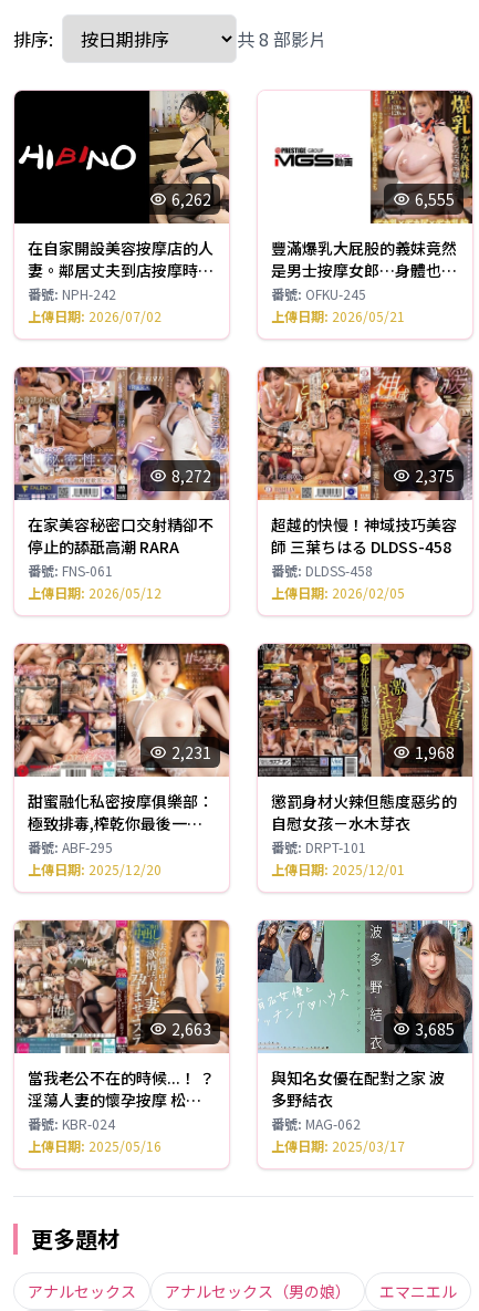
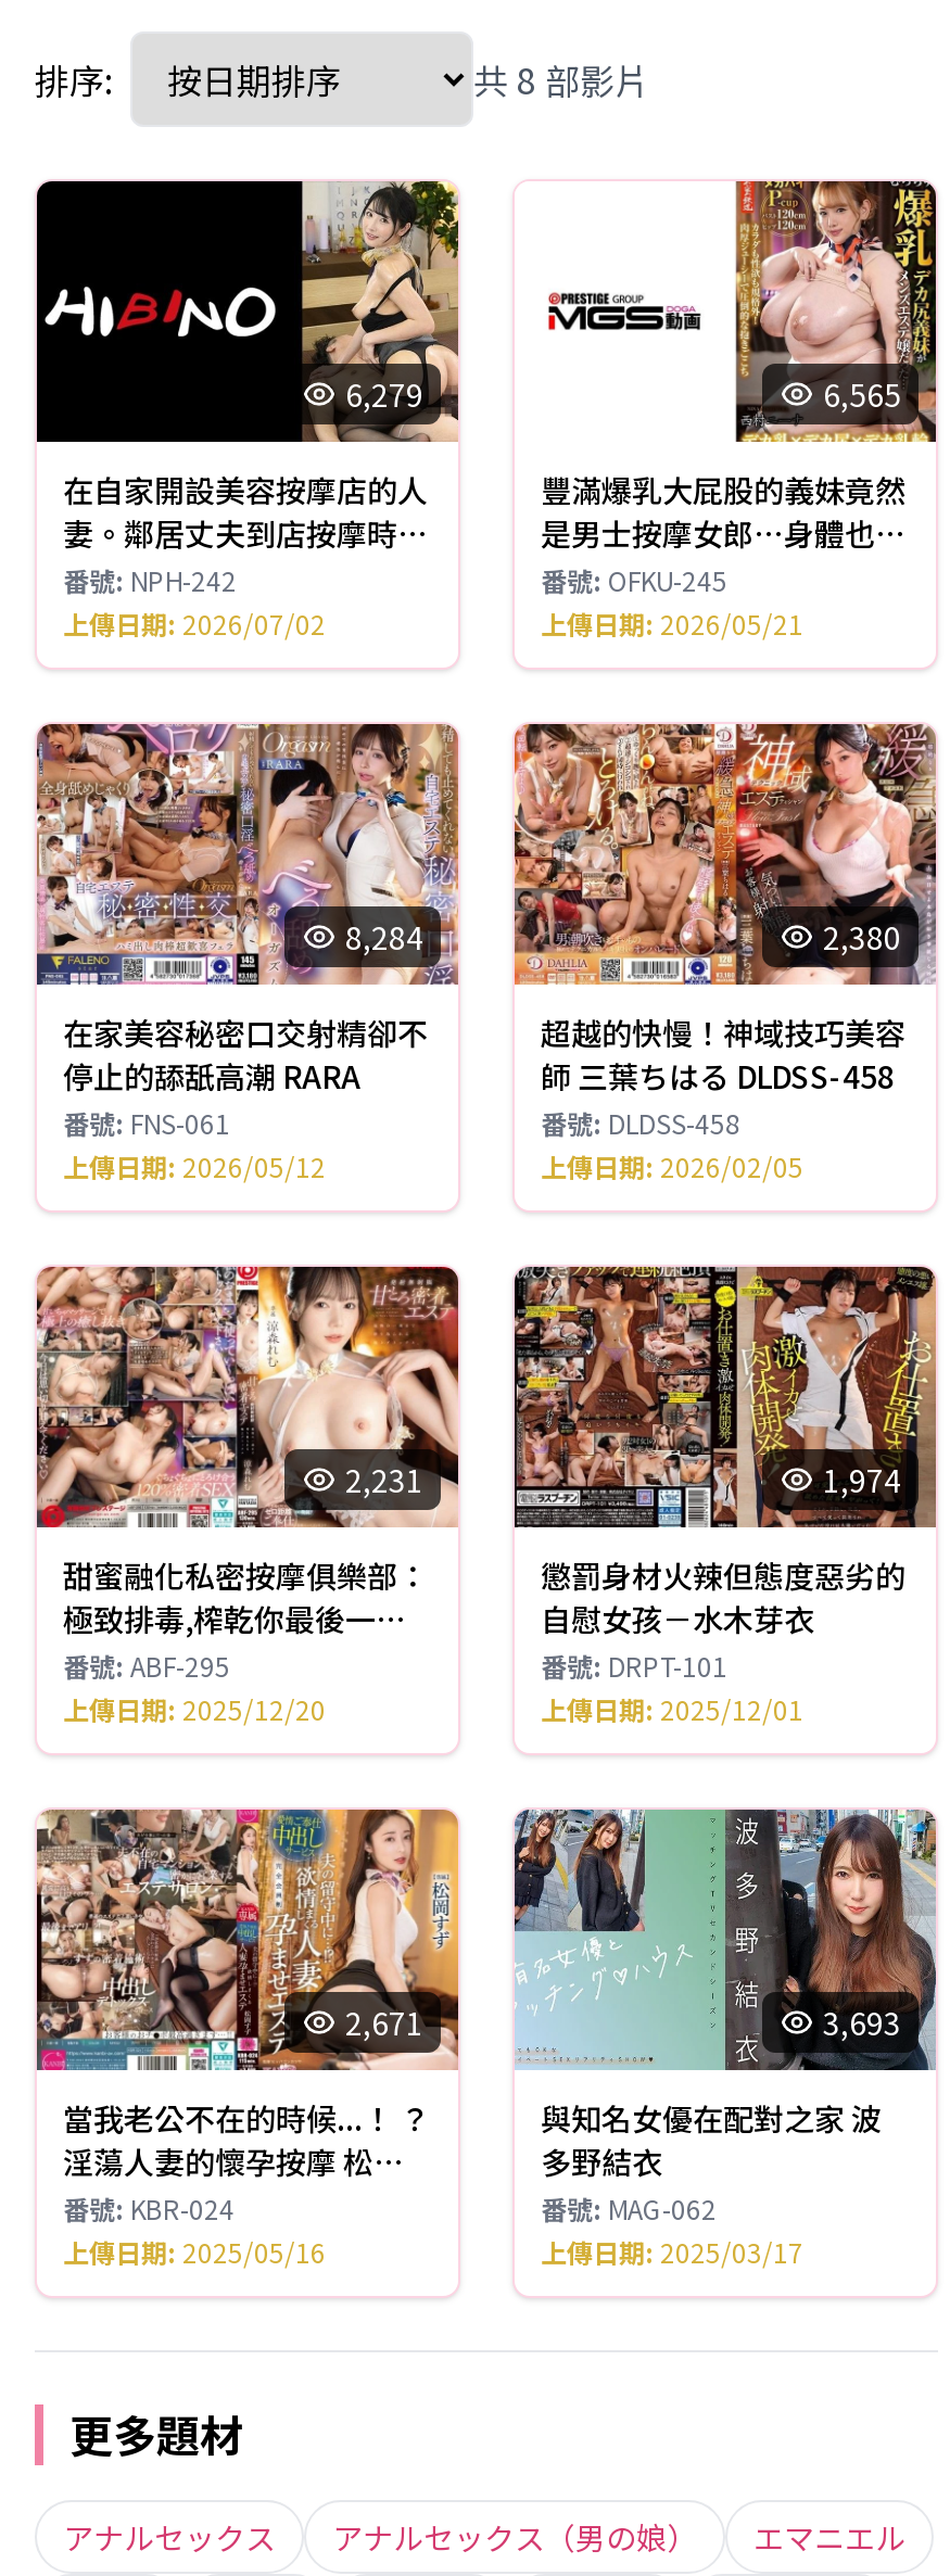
[171,188,211,210] 6,262 -> [345,372,423,416] 6,279
[415,188,455,210] 6,555 -> [823,372,901,416] 6,565
[171,465,211,487] 8,272 -> [345,915,423,959] 8,284
[415,465,455,487] 2,375 -> [823,915,901,959] 2,380
[415,741,455,763] 1,968 -> [823,1458,901,1501] 1,974
[171,1018,211,1040] 2,663 -> [345,2001,423,2044] 2,671
[415,1018,455,1040] 3,685 -> [823,2001,901,2044] 3,693

